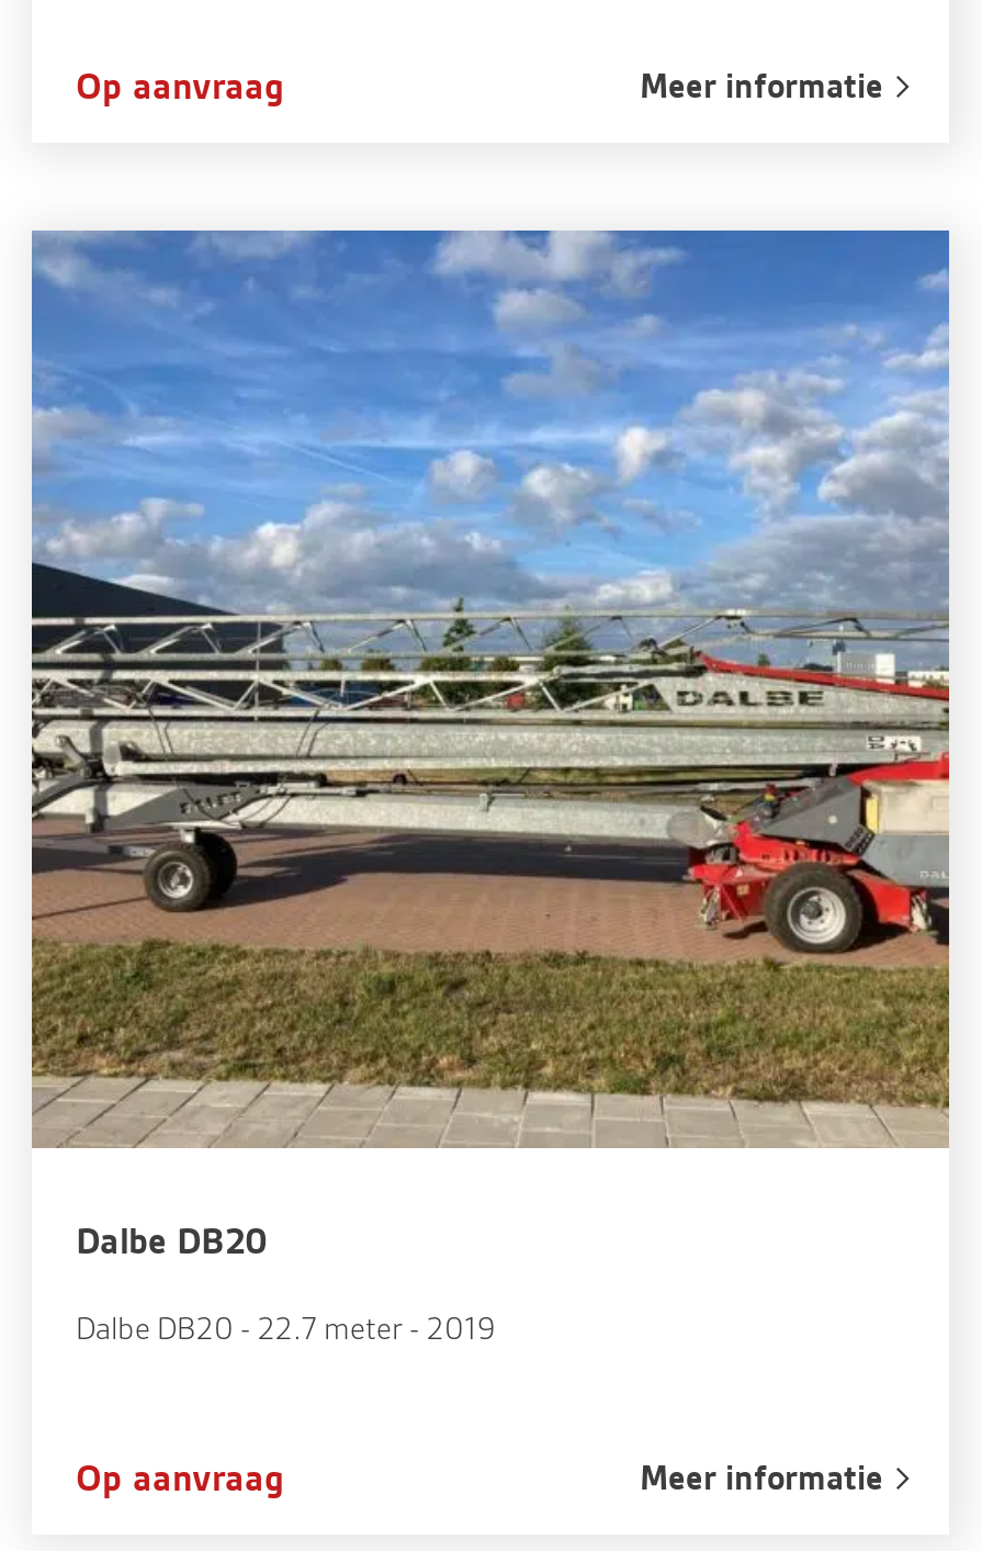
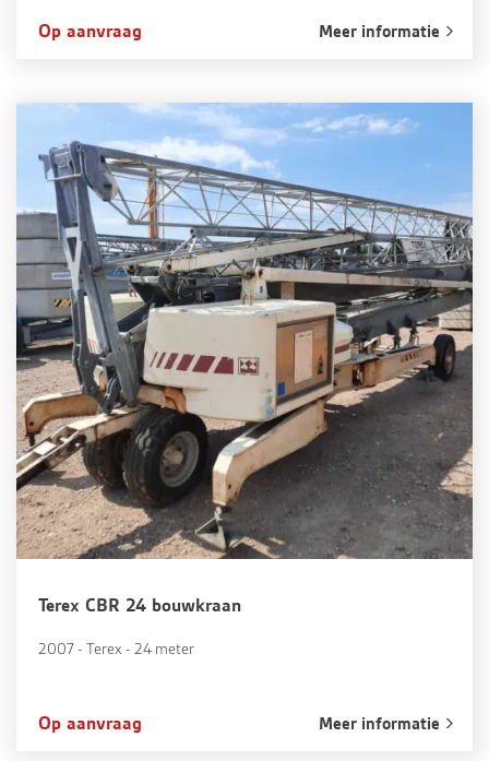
[30,228,951,1265] [image] | Dalbe DB20 -> [15,103,474,617] [image] | Terex CBR 24 bouwkraan
[76,1308,495,1348] Dalbe DB20 - 22.7 meter - 2019 -> [38,639,194,658] 2007 - Terex - 24 meter

